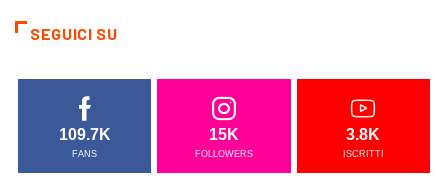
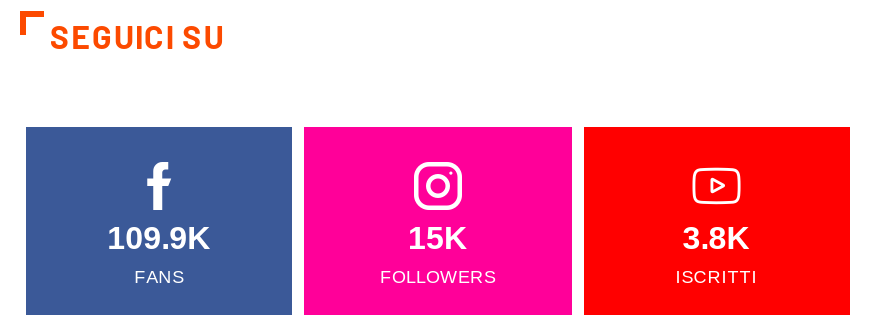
[59,126,111,143] 109.7K -> [107,220,211,254] 109.9K

